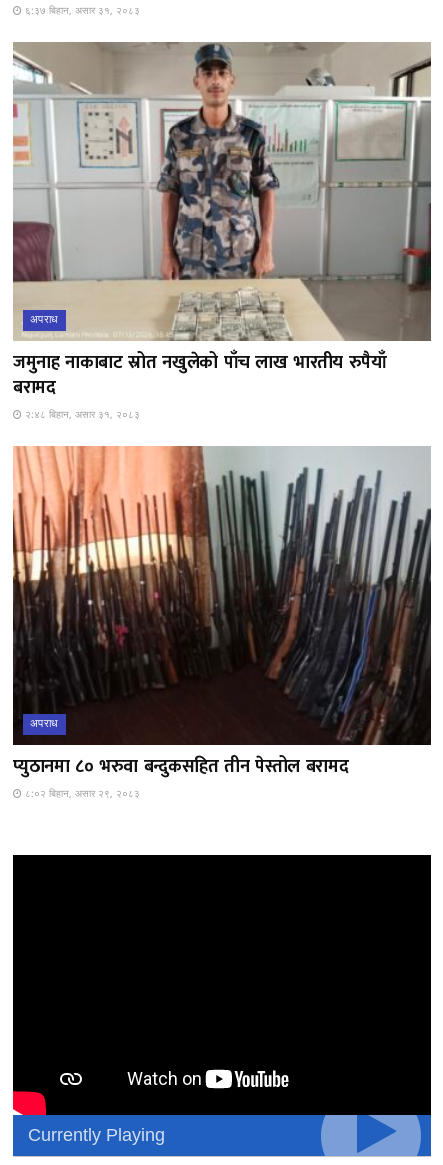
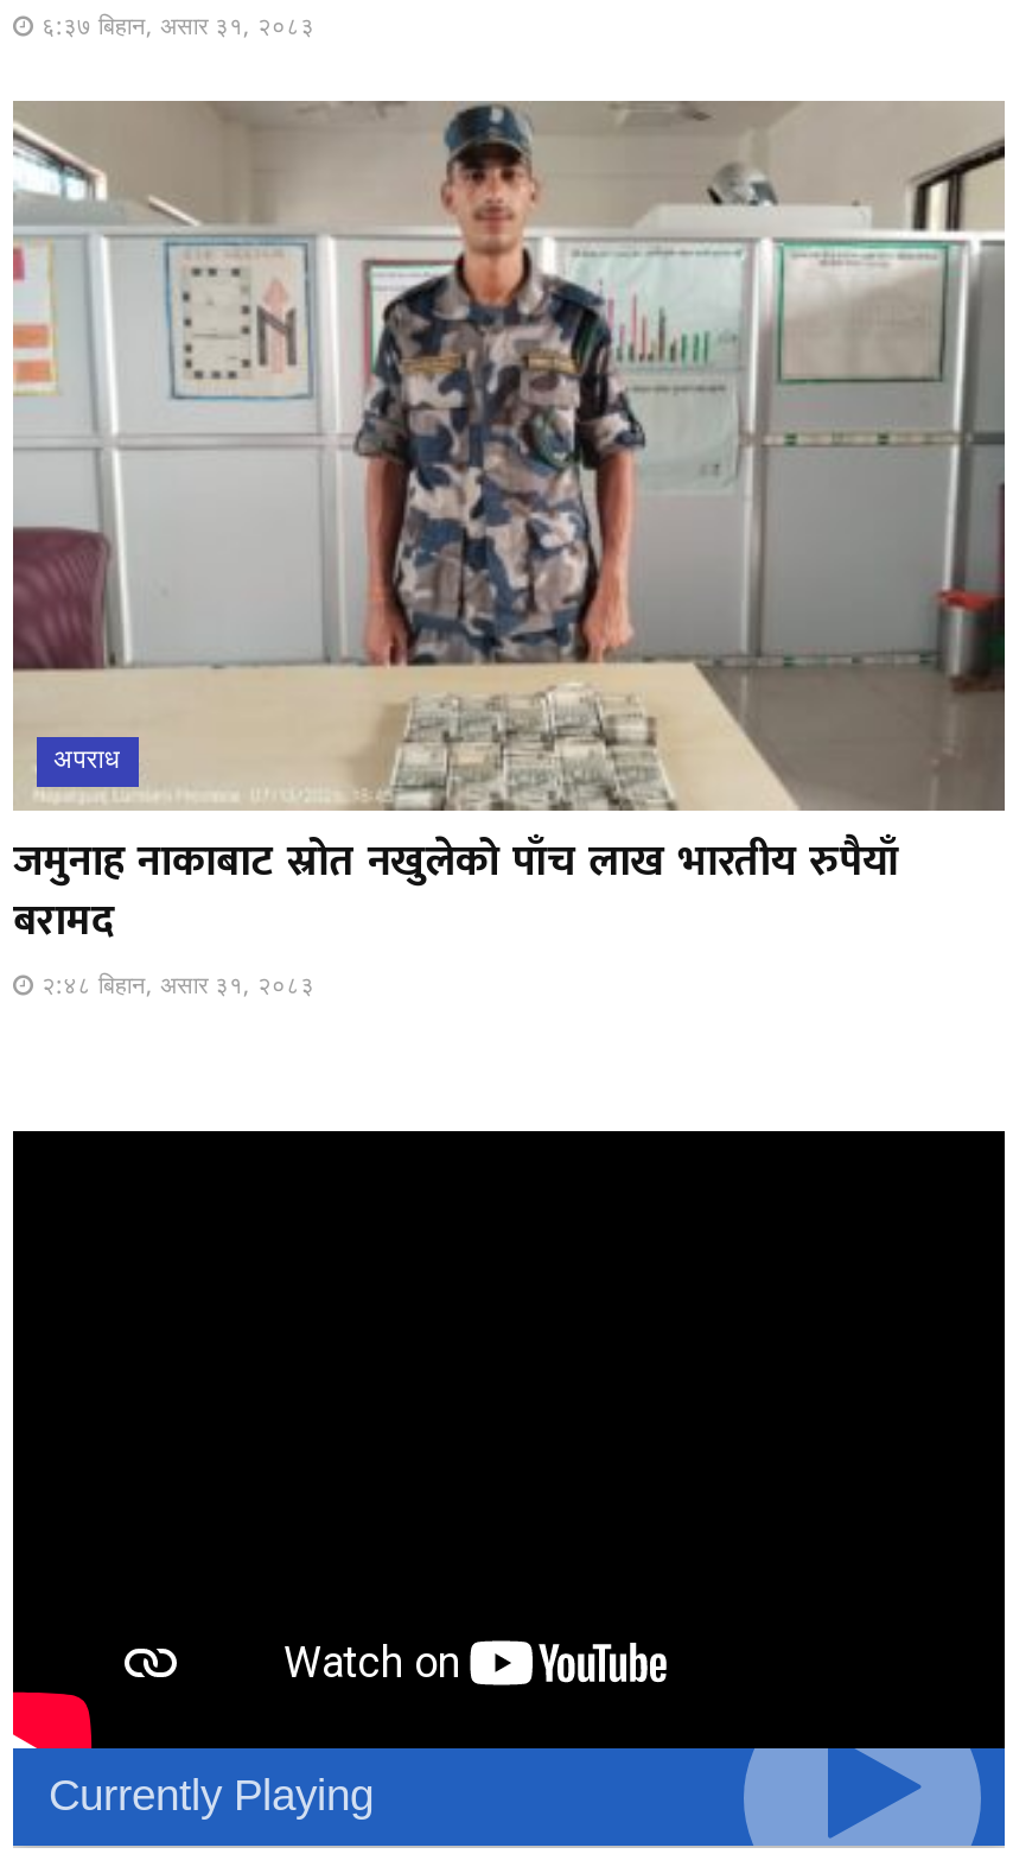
[12,445,432,803] [image] | अपराध | प्युठानमा ८० भरुवा बन्दुकसहित तीन पेस्तोल बरामद | ८:०२ बिहान, असार २९, २०८३ -> none

